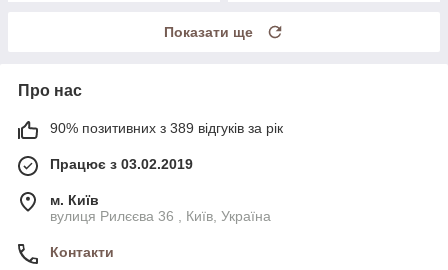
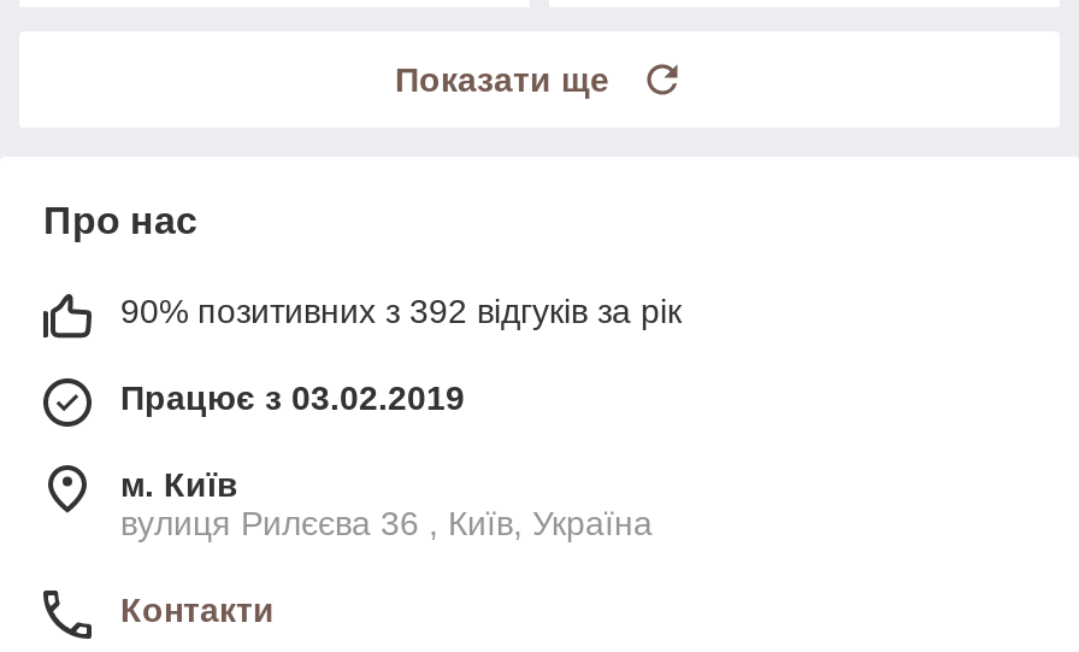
[50,120,283,136] 90% позитивних з 389 відгуків за рік -> [120,293,682,331] 90% позитивних з 392 відгуків за рік

